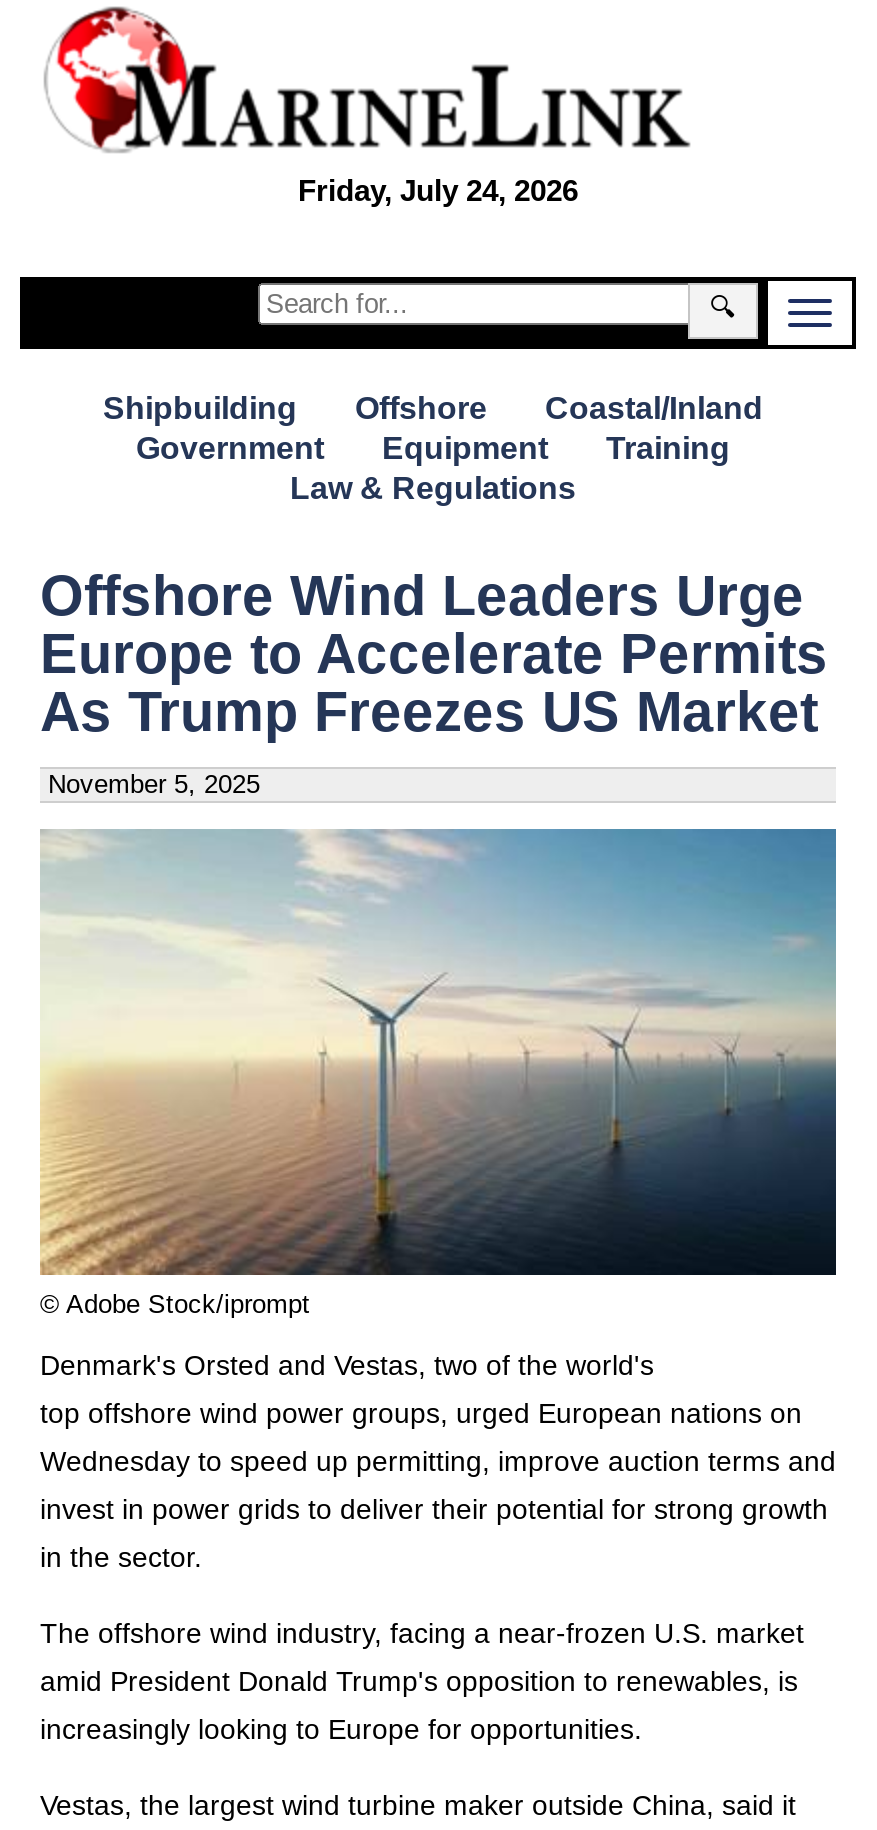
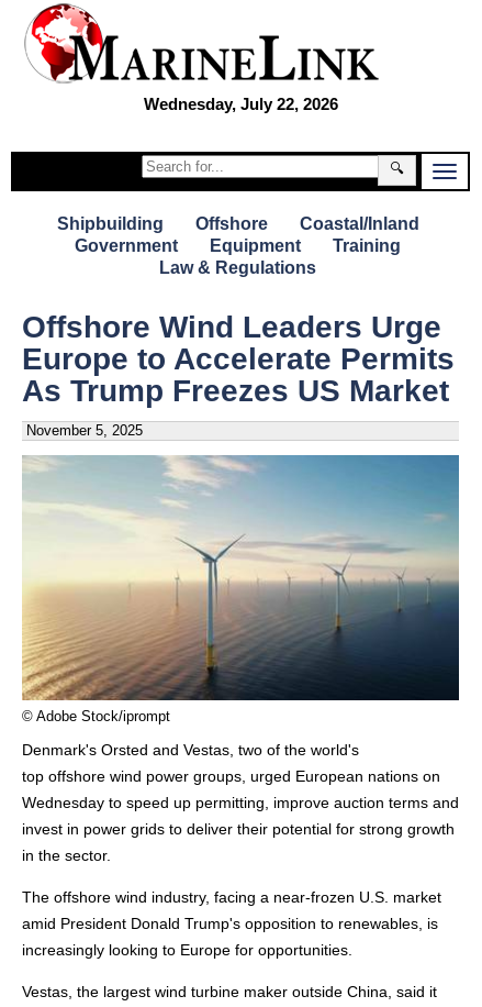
[298,173,578,207] Friday, July 24, 2026 -> [143,95,338,113] Wednesday, July 22, 2026

